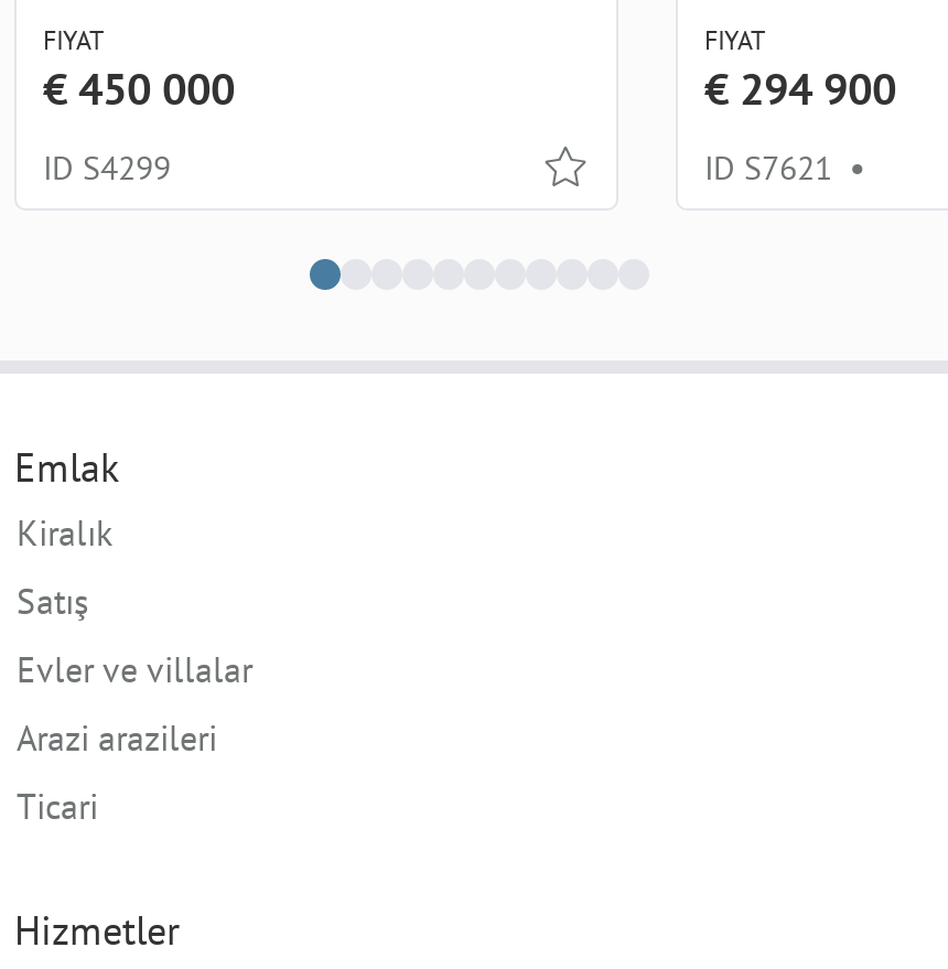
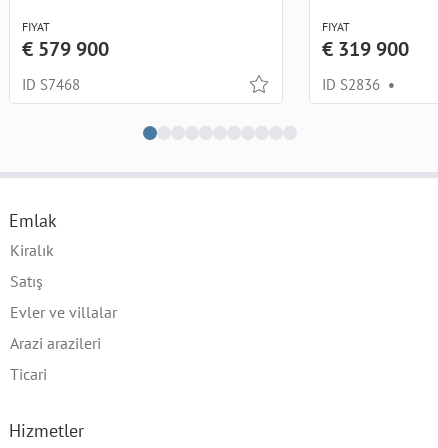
[43,61,235,119] € 450 000 -> [22,36,109,62] € 579 900
[704,61,896,119] € 294 900 -> [322,36,409,62] € 319 900
[43,146,171,188] ID S4299 -> [22,75,80,94] ID S7468
[704,146,865,188] ID S7621 • -> [322,75,395,94] ID S2836 •

